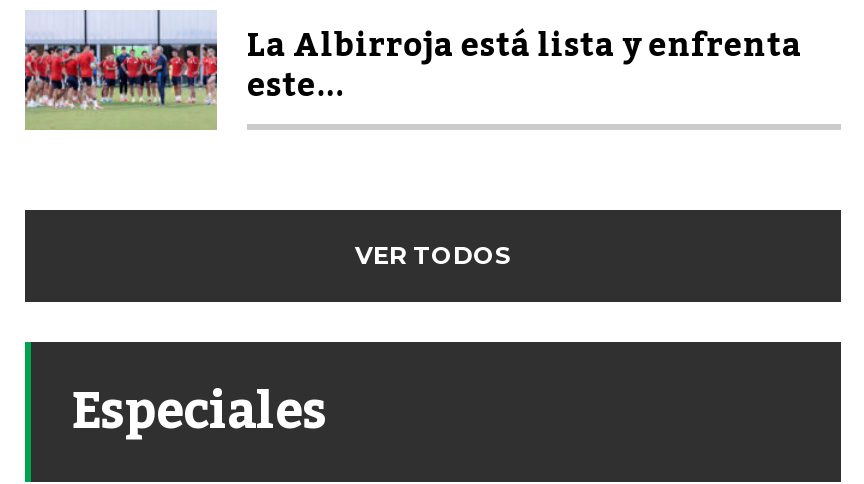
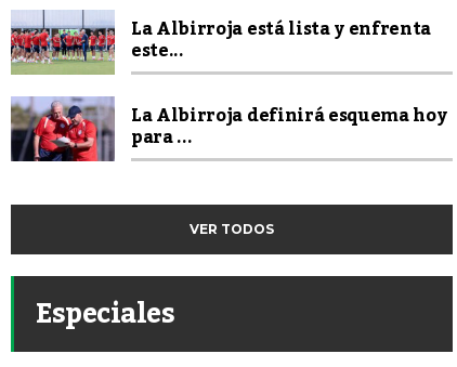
none -> [10,96,447,162] [image] | La Albirroja definirá esquema hoy | para ...

